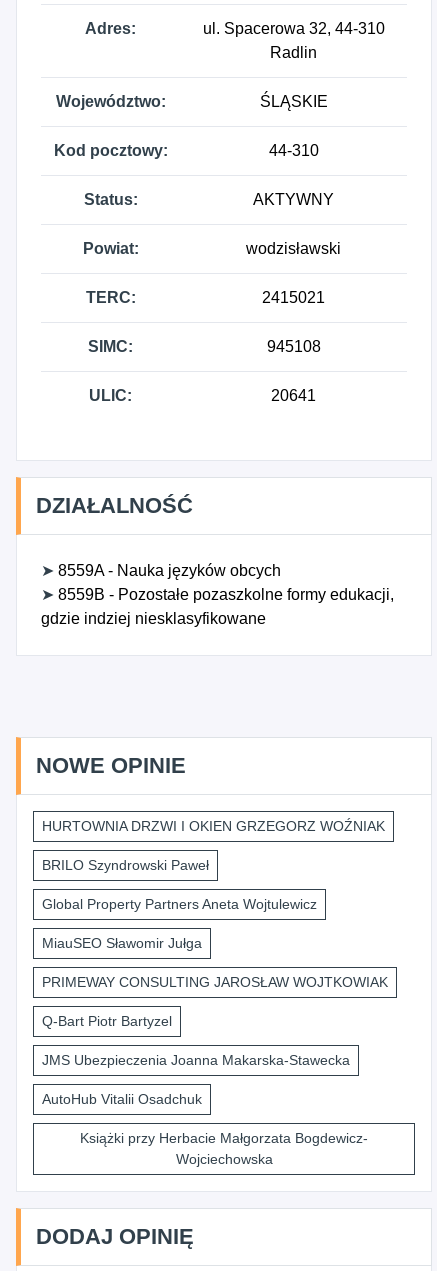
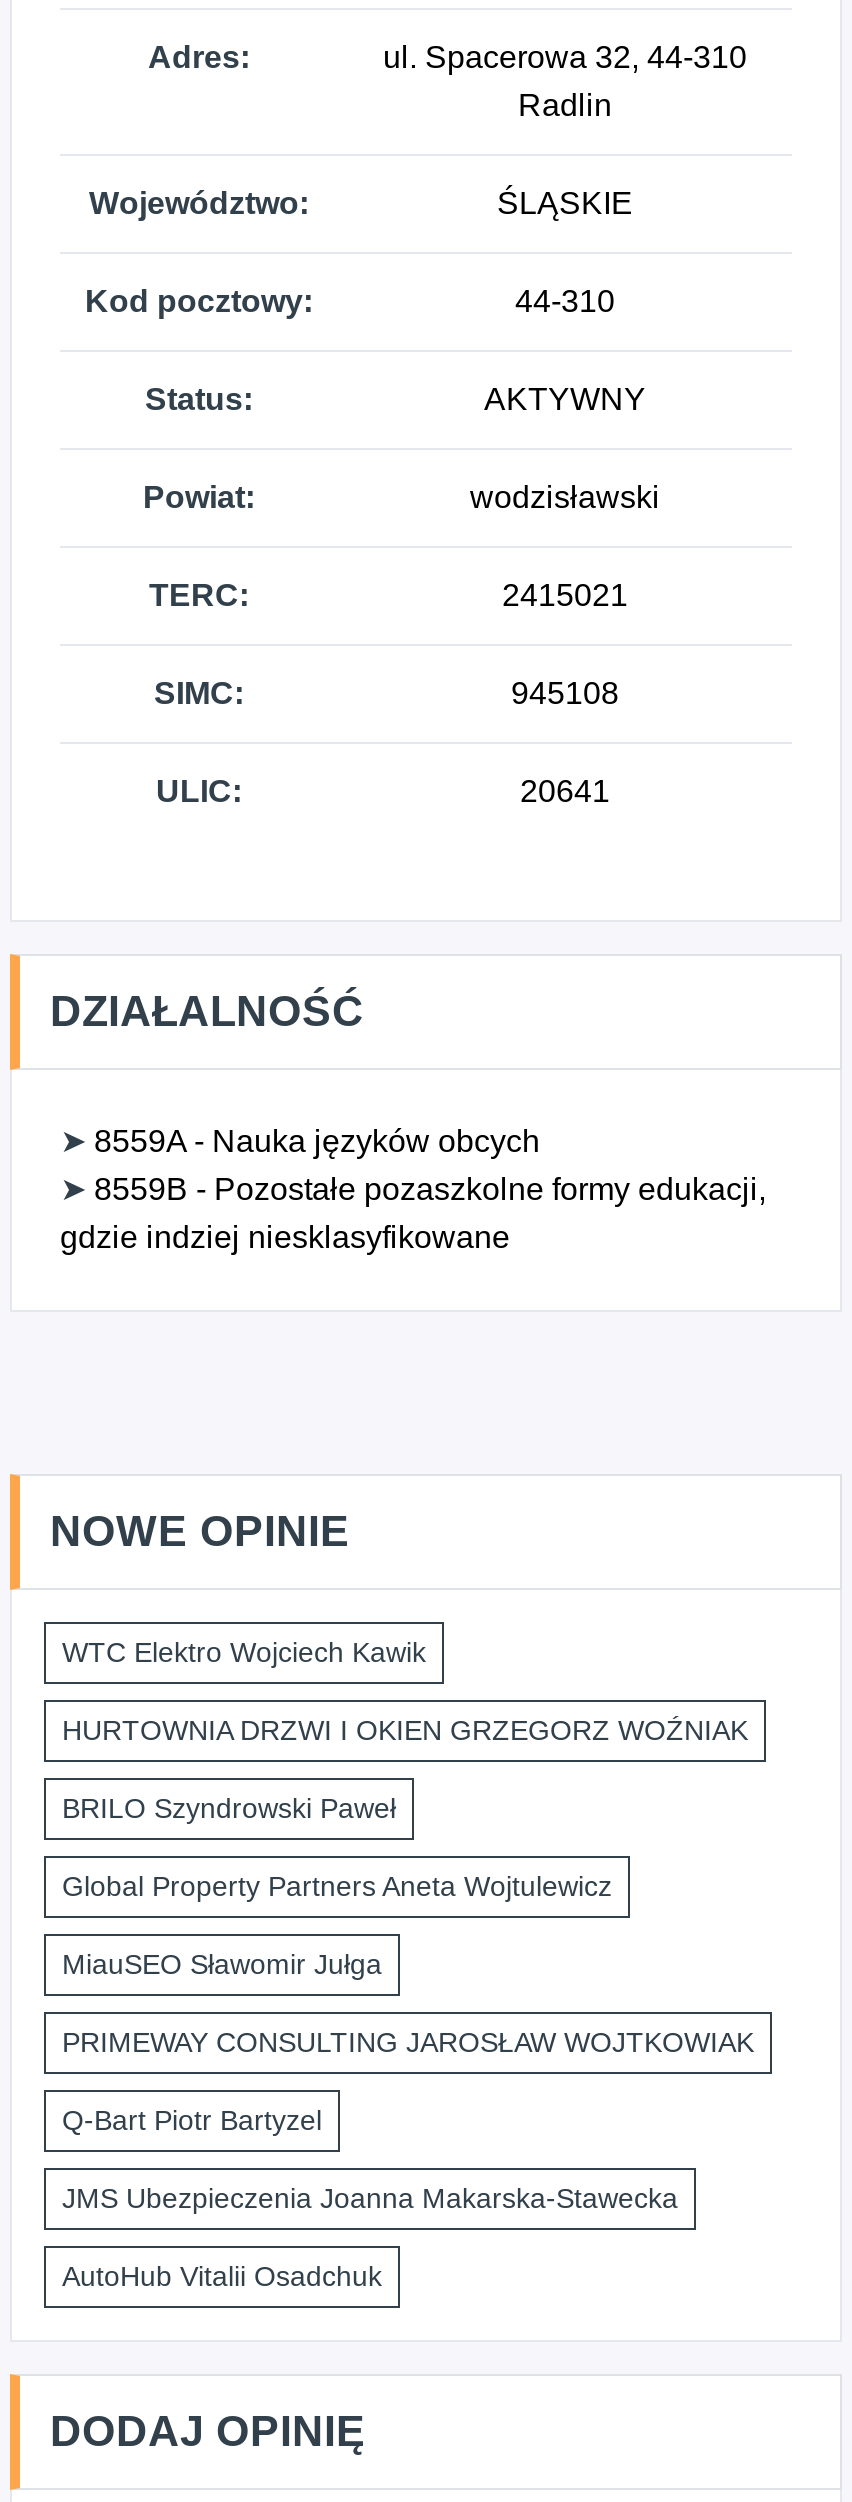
none -> [62,1636,426,1668] WTC Elektro Wojciech Kawik
moved [42,818,388,1107] -> [62,1714,754,2292]: HURTOWNIA DRZWI I OKIEN GRZEGORZ WOŹNIAK | BRILO Szyndrowski Paweł | Global Property Partners Aneta Wojtulewicz | MiauSEO Sławomir Jułga | PRIMEWAY CONSULTING JAROSŁAW WOJTKOWIAK | Q-Bart Piotr Bartyzel | JMS Ubezpieczenia Joanna Makarska-Stawecka | AutoHub Vitalii Osadchuk
[80,1130,368,1167] Książki przy Herbacie Małgorzata Bogdewicz- | Wojciechowska -> none

